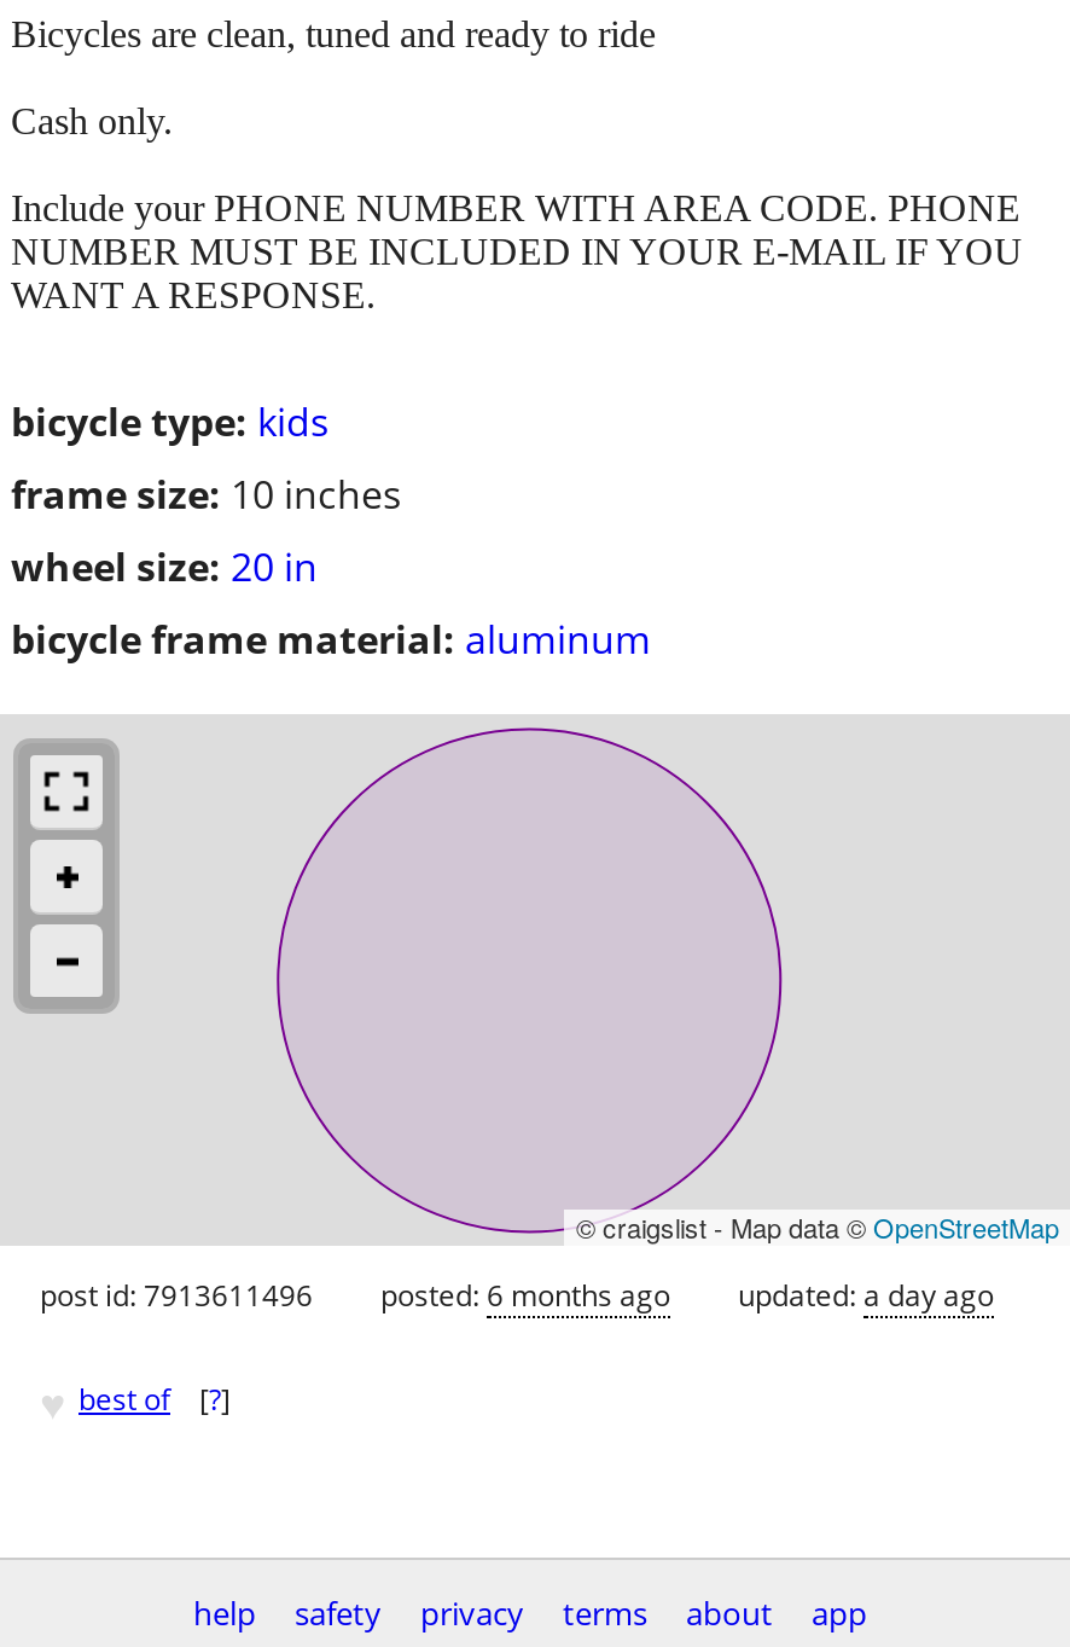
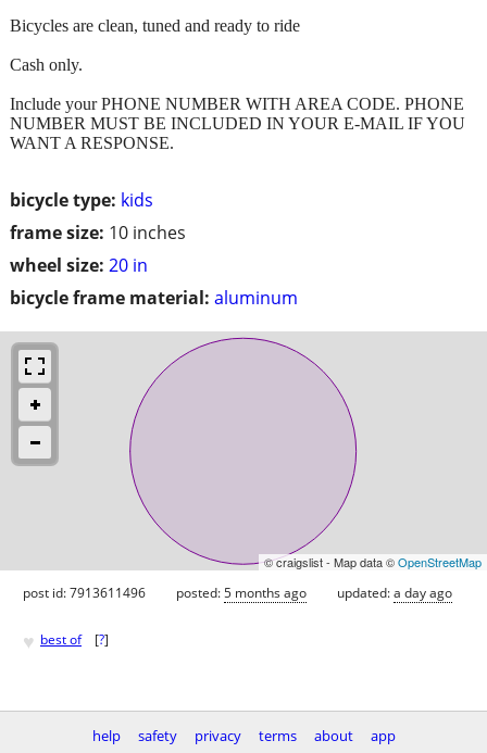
[380,1274,670,1315] posted: 6 months ago -> [176,583,307,602] posted: 5 months ago

